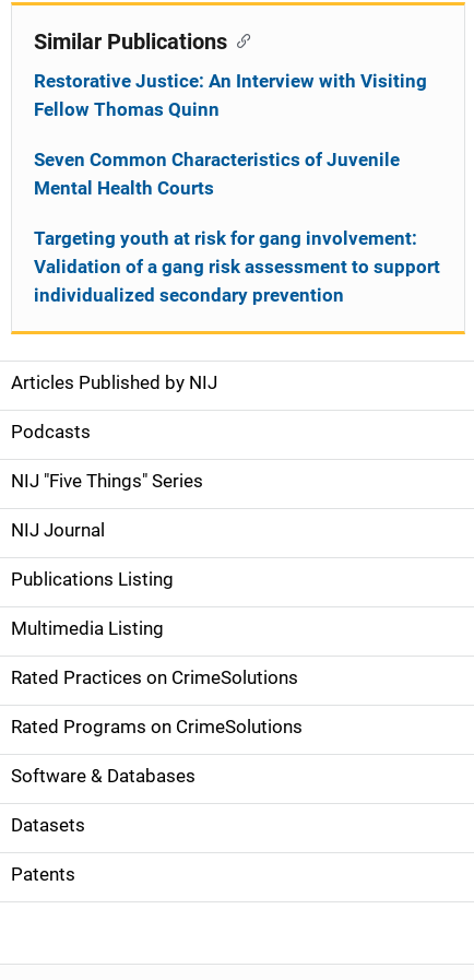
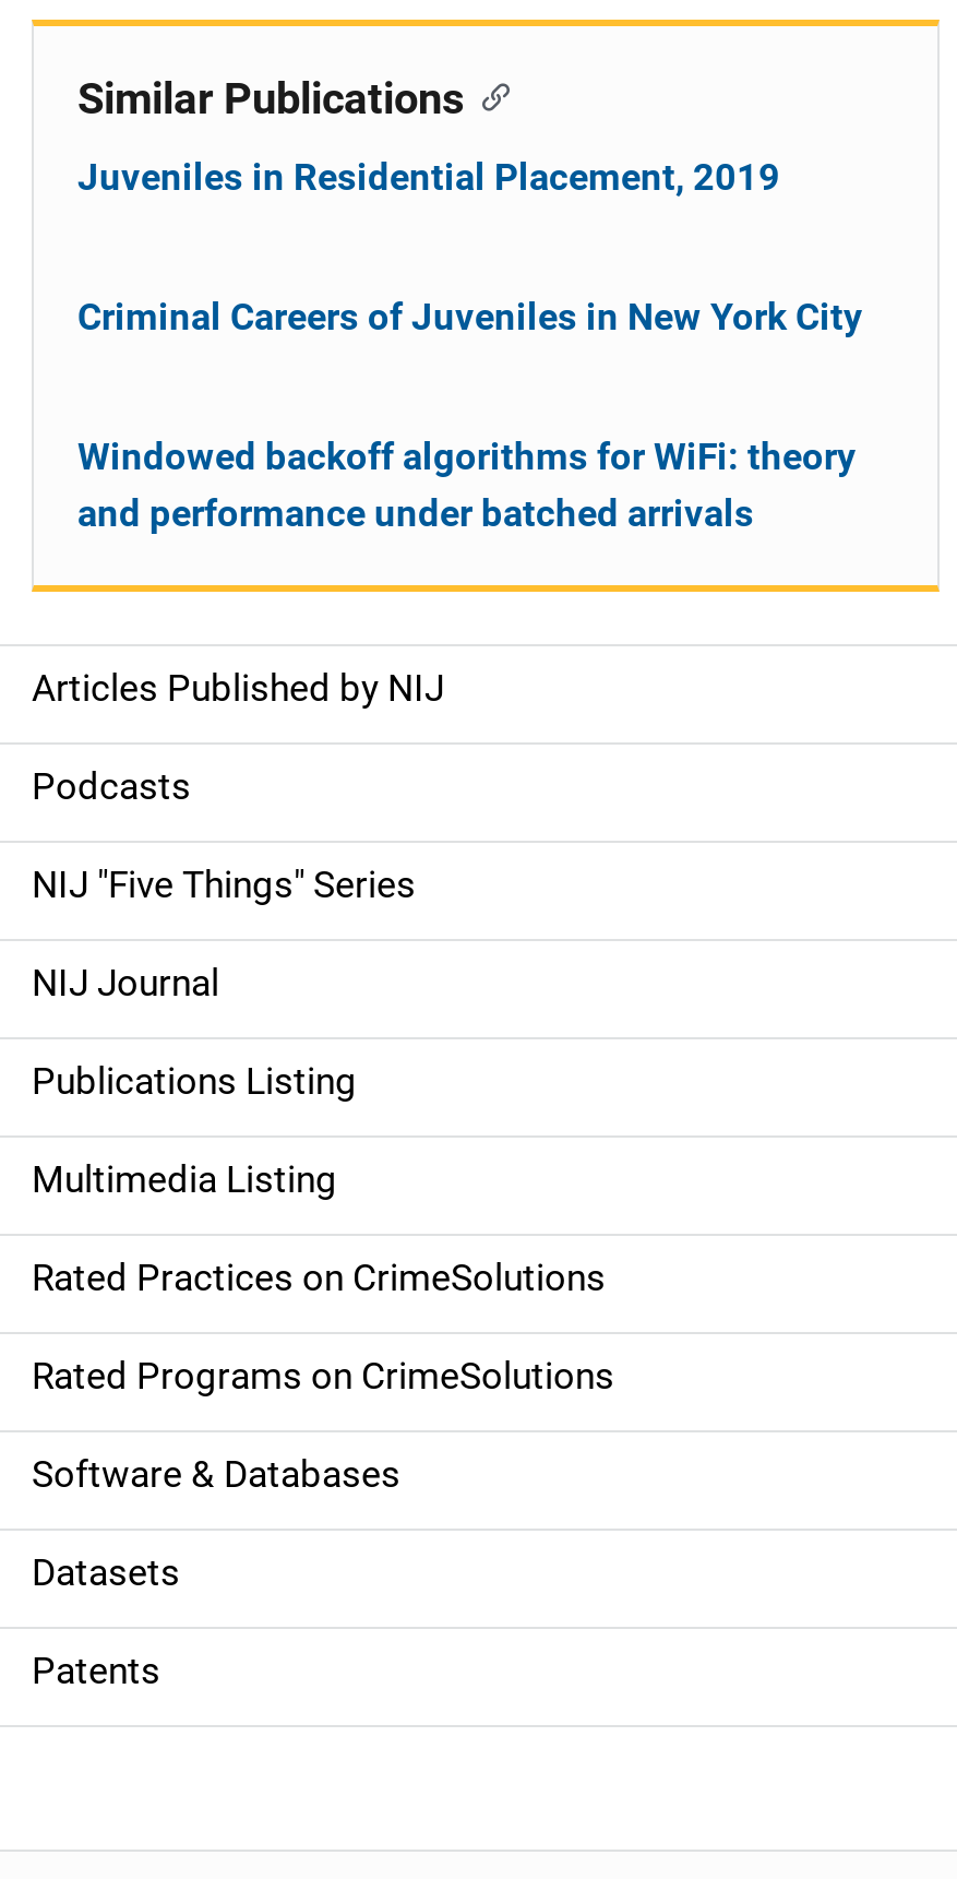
[34,70,427,120] Restorative Justice: An Interview with Visiting | Fellow Thomas Quinn -> [77,155,780,199] Juveniles in Residential Placement, 2019
[34,149,400,199] Seven Common Characteristics of Juvenile | Mental Health Courts -> [77,295,863,338] Criminal Careers of Juveniles in New York City
[34,227,440,306] Targeting youth at risk for gang involvement: | Validation of a gang risk assessment to support | individualized secondary prevention -> [77,435,857,535] Windowed backoff algorithms for WiFi: theory | and performance under batched arrivals

